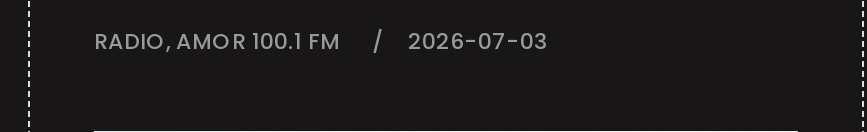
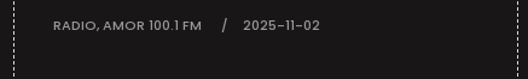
[408,26,548,58] 2026-07-03 -> [243,15,320,34] 2025-11-02

